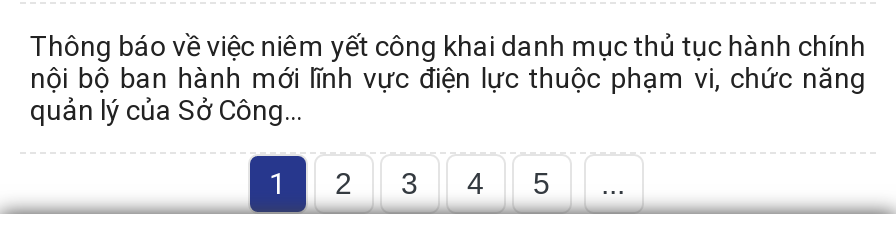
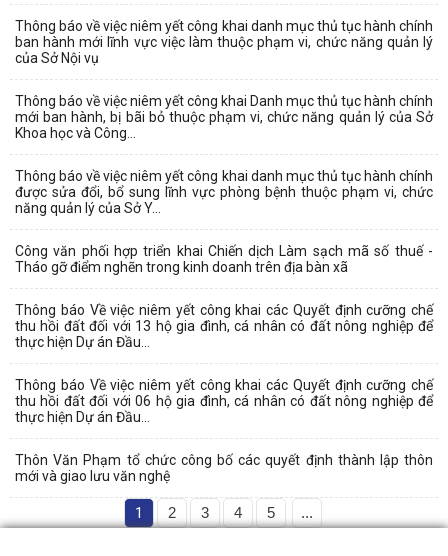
[30,62,866,126] nội bộ ban hành mới lĩnh vực điện lực thuộc phạm vi, chức năng | quản lý của Sở Công... -> [15,34,433,484] ban hành mới lĩnh vực việc làm thuộc phạm vi, chức năng quản lý | của Sở Nội vụ | Thông báo về việc niêm yết công khai Danh mục thủ tục hành chính | mới ban hành, bị bãi bỏ thuộc phạm vi, chức năng quản lý của Sở | Khoa học và Công... | Thông báo về việc niêm yết công khai danh mục thủ tục hành chính | được sửa đổi, bổ sung lĩnh vực phòng bệnh thuộc phạm vi, chức | năng quản lý của Sở Y... | Công văn phối hợp triển khai Chiến dịch Làm sạch mã số thuế - | Tháo gỡ điểm nghẽn trong kinh doanh trên địa bàn xã | Thông báo Về việc niêm yết công khai các Quyết định cưỡng chế | thu hồi đất đối với 13 hộ gia đình, cá nhân có đất nông nghiệp để | thực hiện Dự án Đầu... | Thông báo Về việc niêm yết công khai các Quyết định cưỡng chế | thu hồi đất đối với 06 hộ gia đình, cá nhân có đất nông nghiệp để | thực hiện Dự án Đầu... | Thôn Văn Phạm tổ chức công bố các quyết định thành lập thôn | mới và giao lưu văn nghệ

